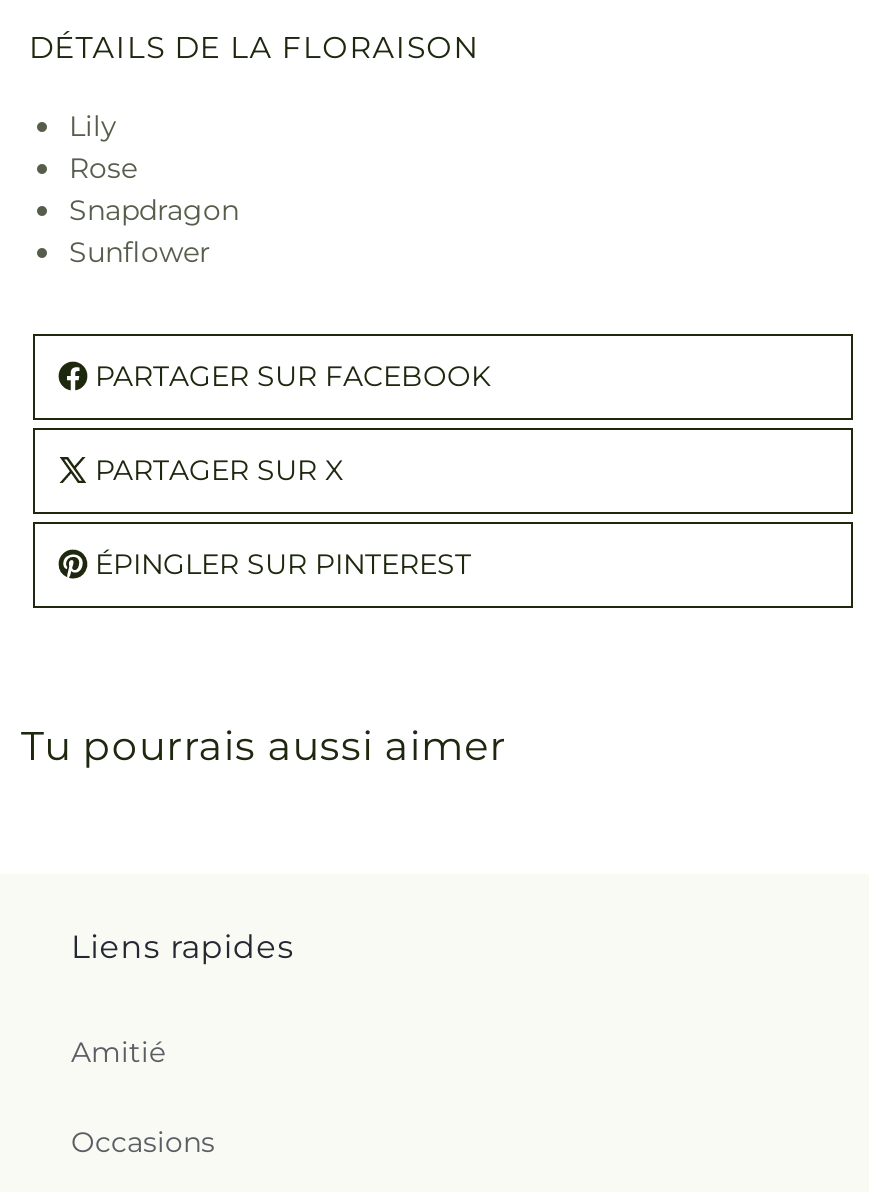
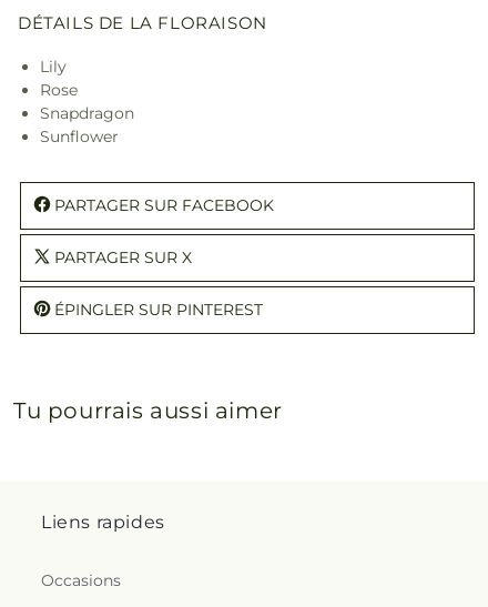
[71,1035,165,1071] Amitié -> none

